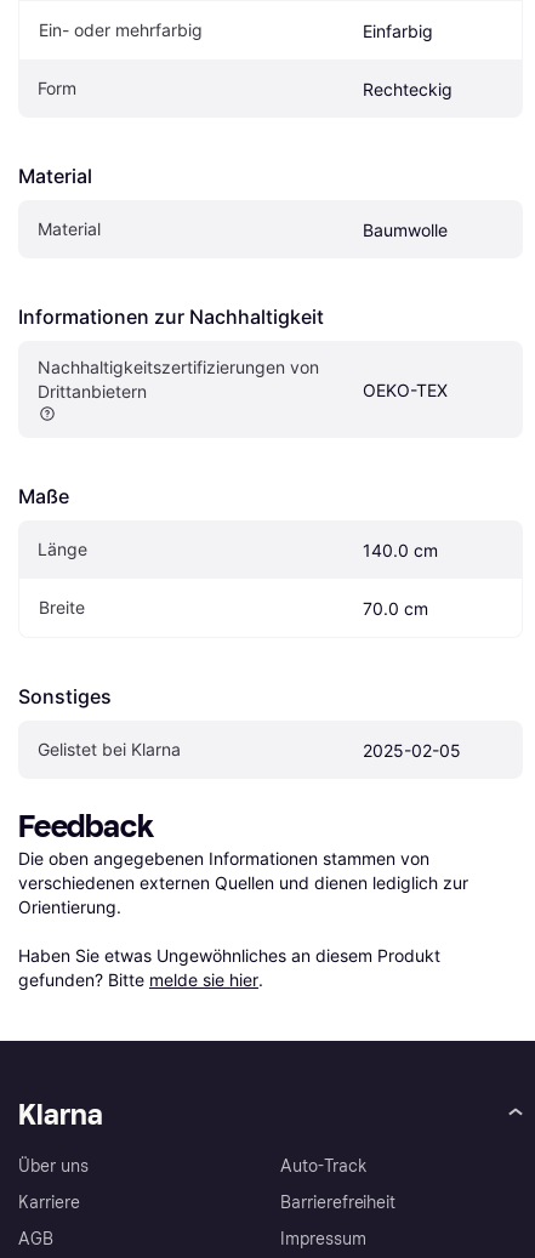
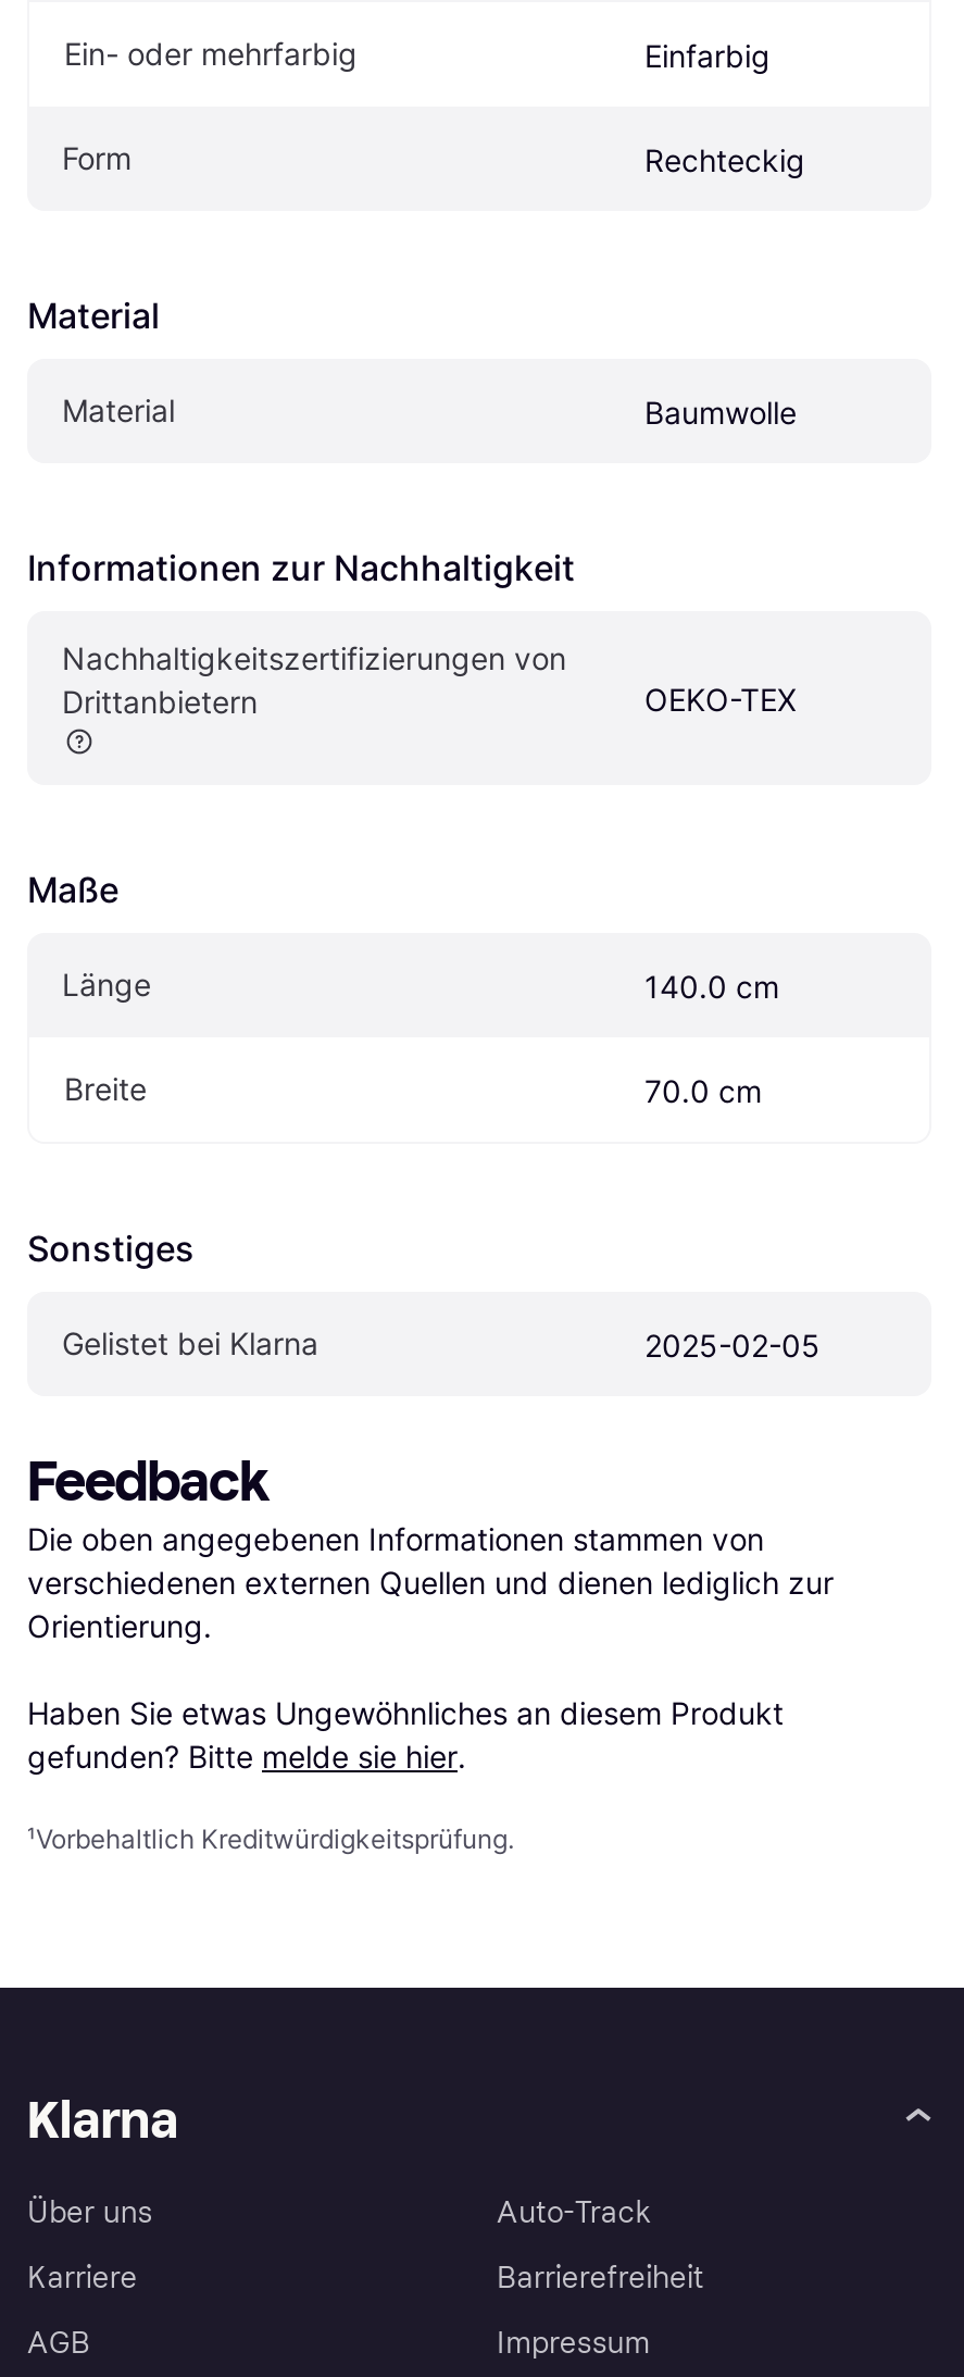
none -> [27,1823,514,1855] ¹Vorbehaltlich Kreditwürdigkeitsprüfung.

